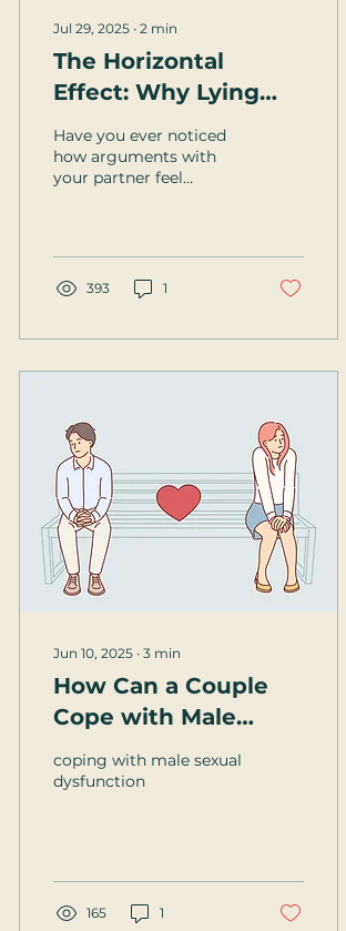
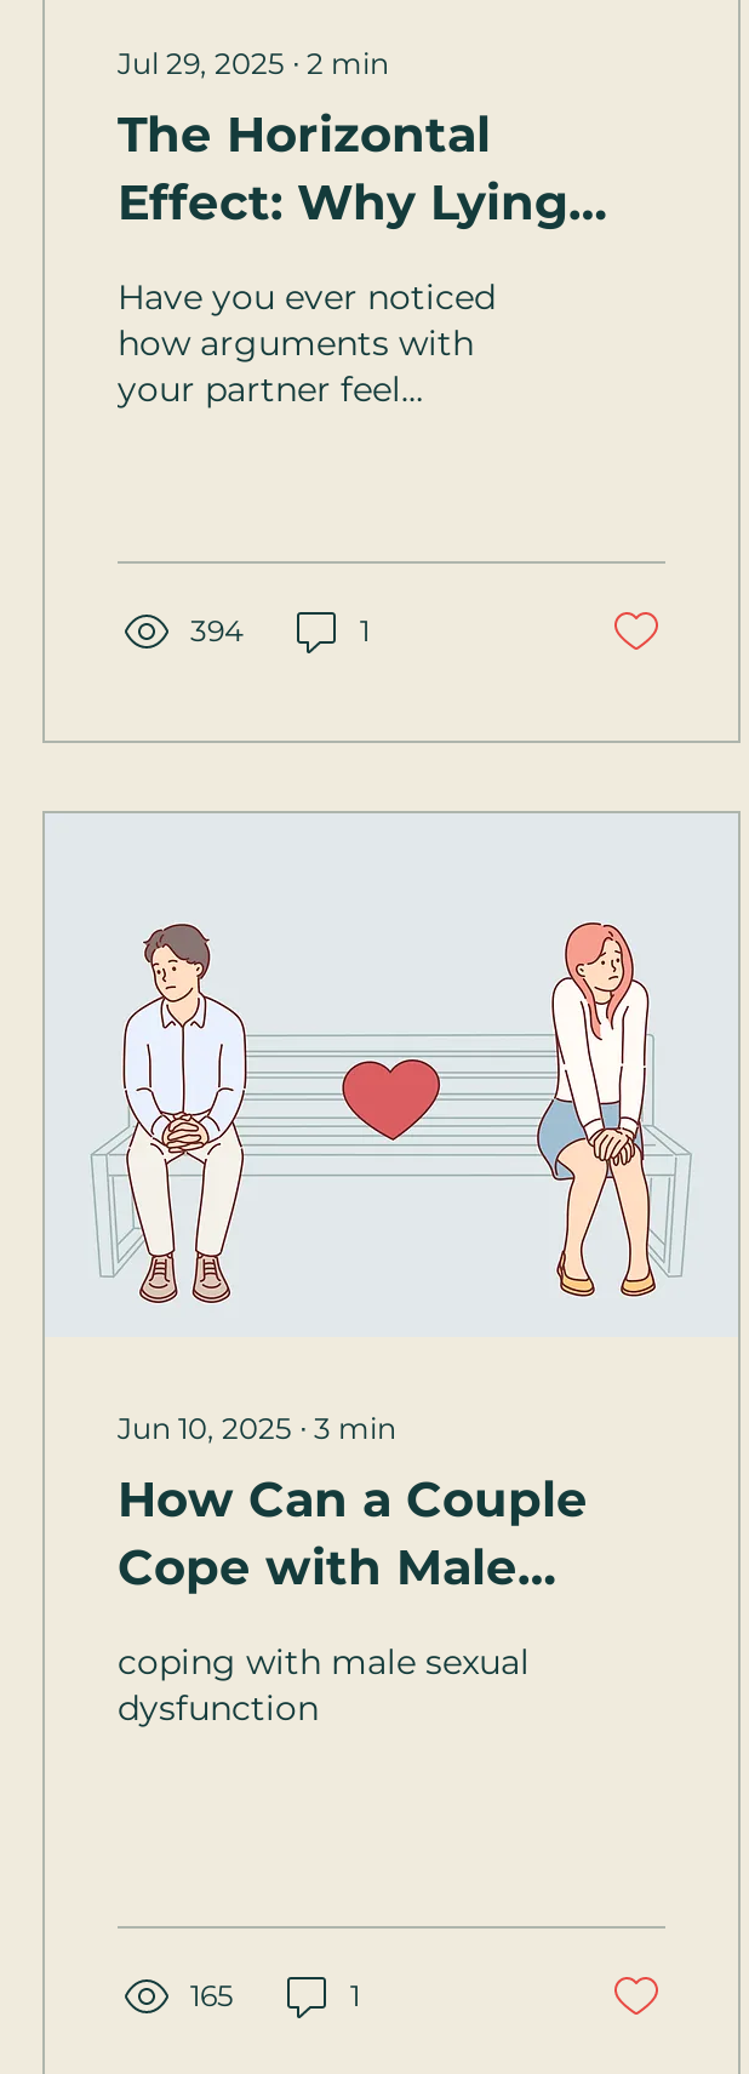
[86,280,110,296] 393 -> [190,612,244,649] 394

